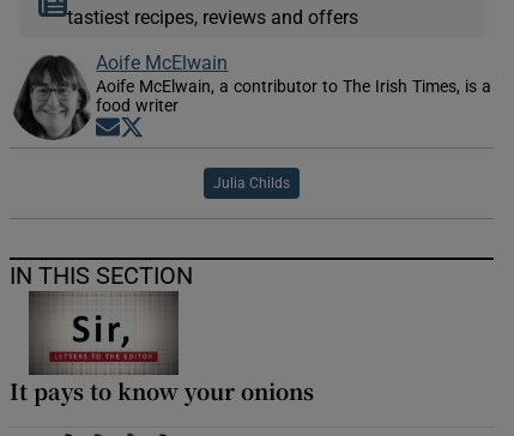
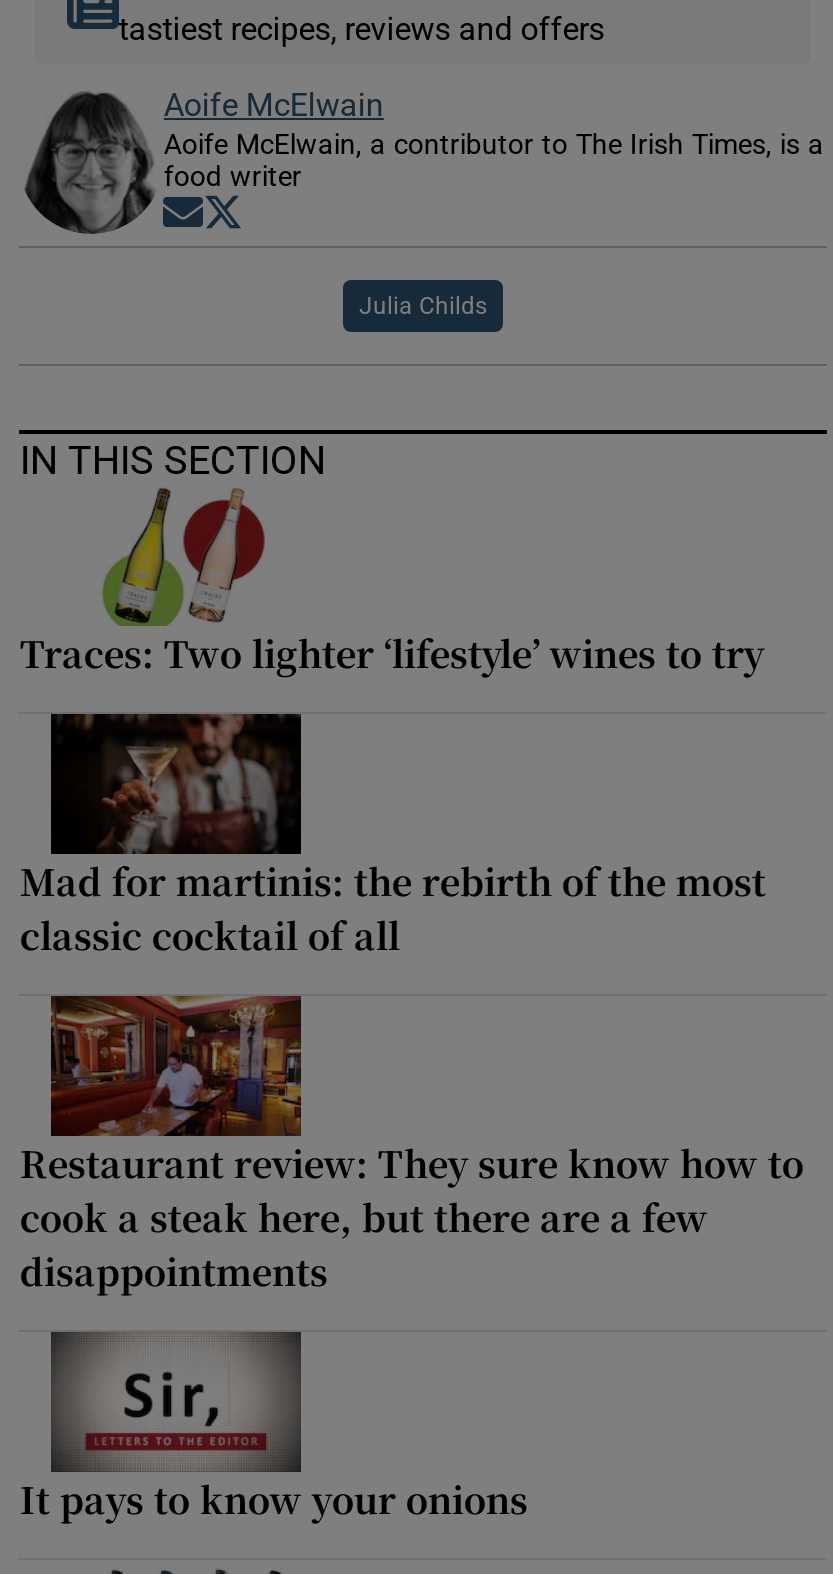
none -> [20,486,764,678] [image] | Traces: Two lighter ‘lifestyle’ wines to try
none -> [20,712,766,959] [image] | Mad for martinis: the rebirth of the most | classic cocktail of all
none -> [20,974,804,1295] [image] | Restaurant review: They sure know how to | cook a steak here, but there are a few | disappointments

